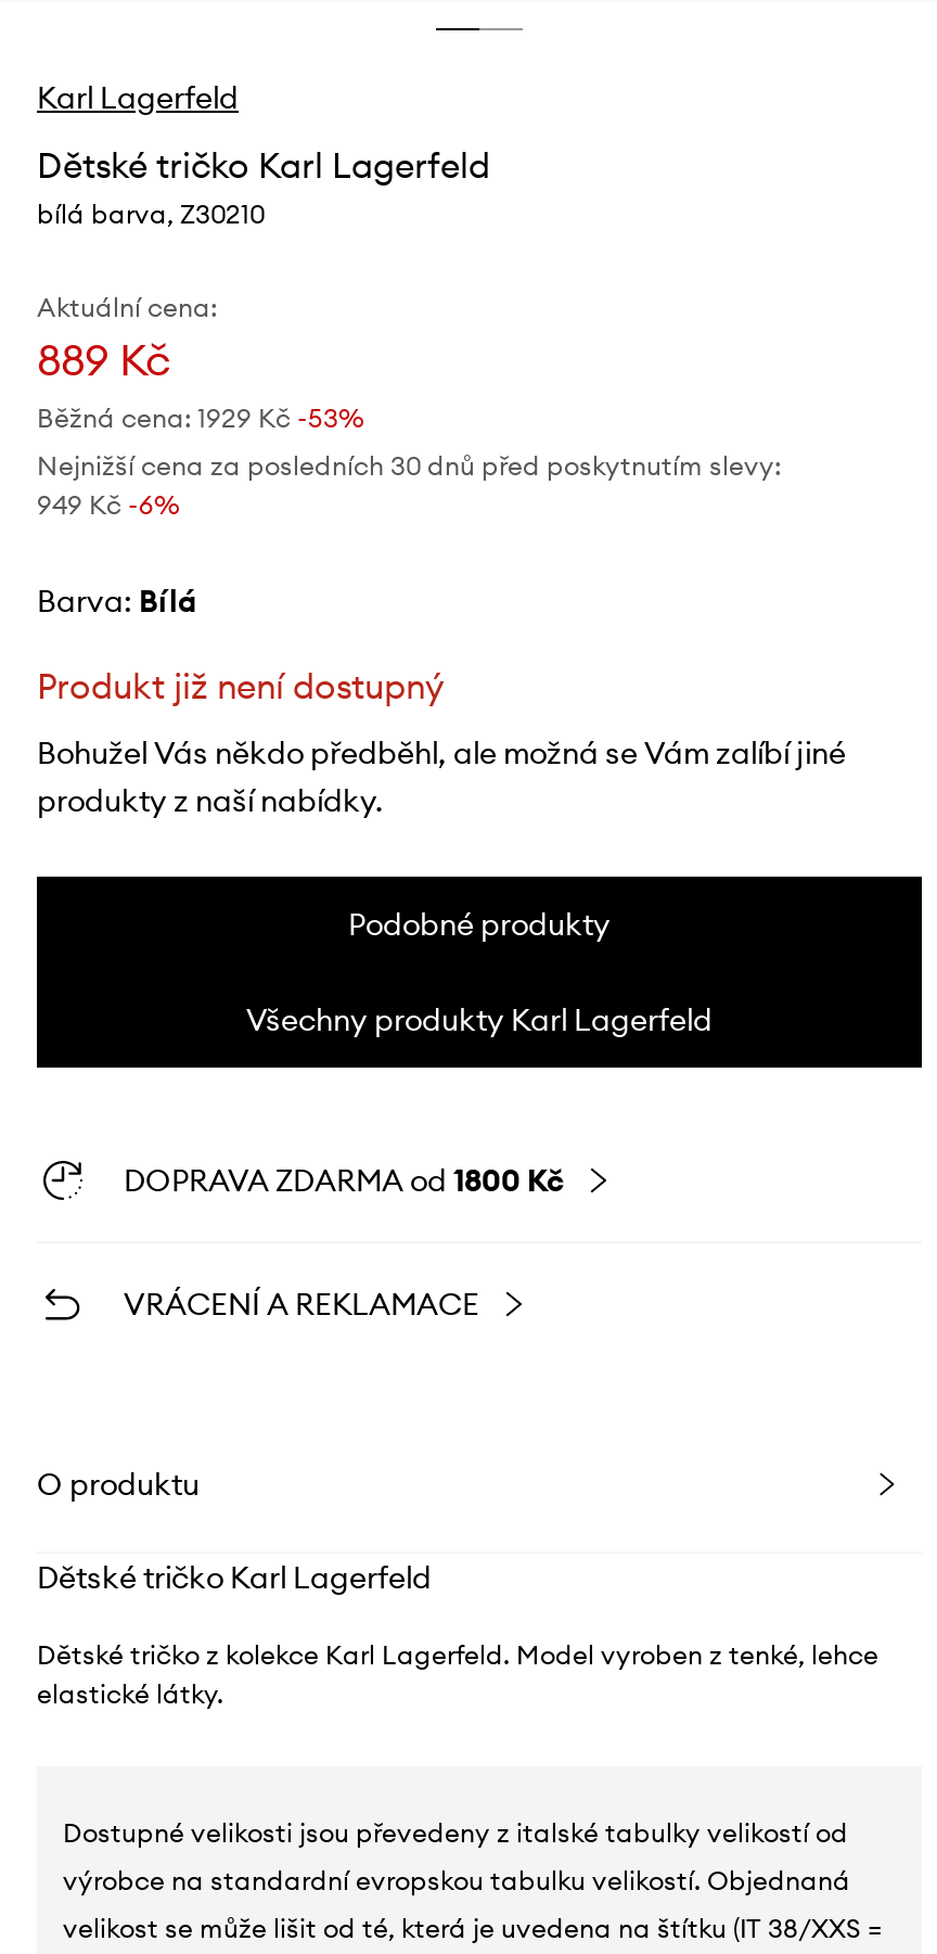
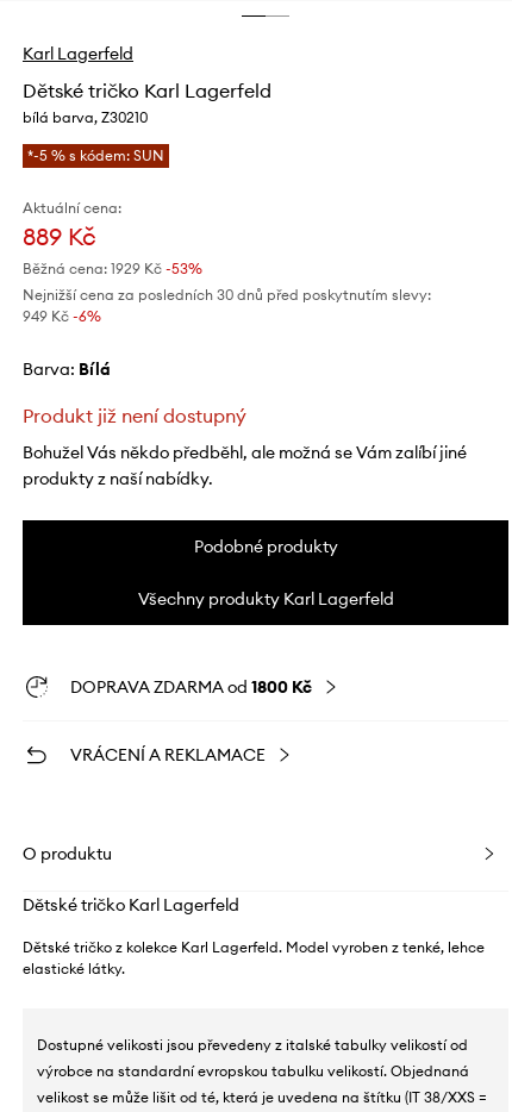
none -> [27,147,164,165] *-5 % s kódem: SUN

